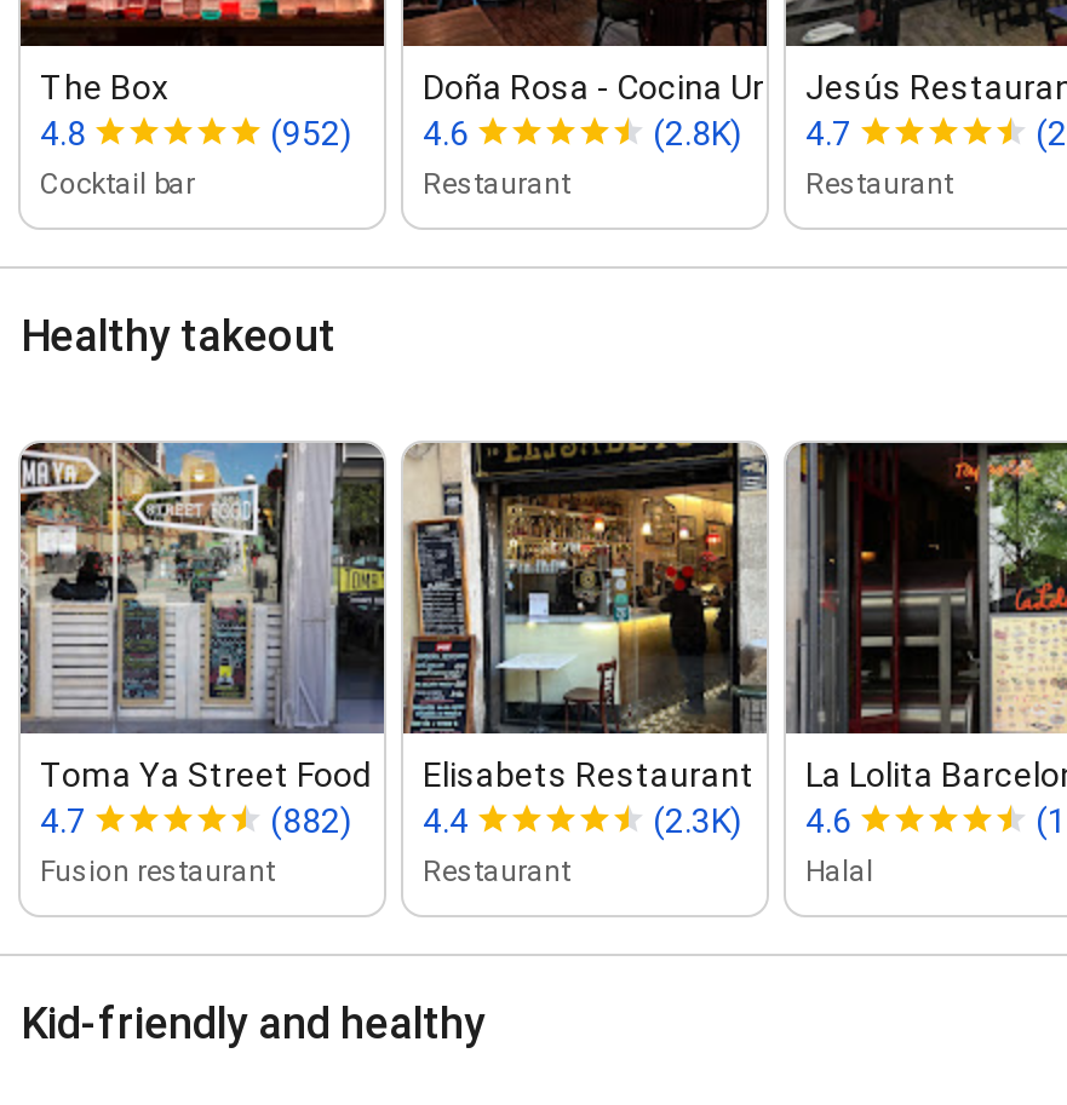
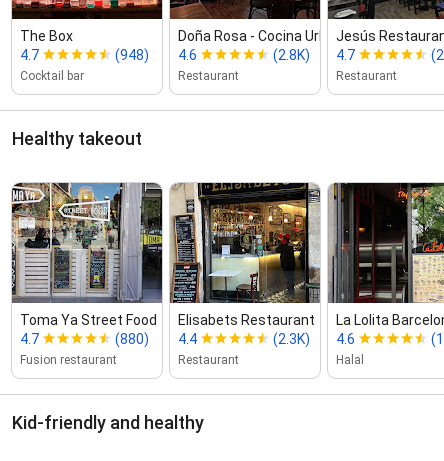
[40,113,86,152] 4.8 -> [20,47,39,63] 4.7
[270,113,469,152] (952) 4.6 -> [115,47,197,63] (948) 4.6
[270,800,469,839] (882) 4.4 -> [115,331,197,347] (880) 4.4

